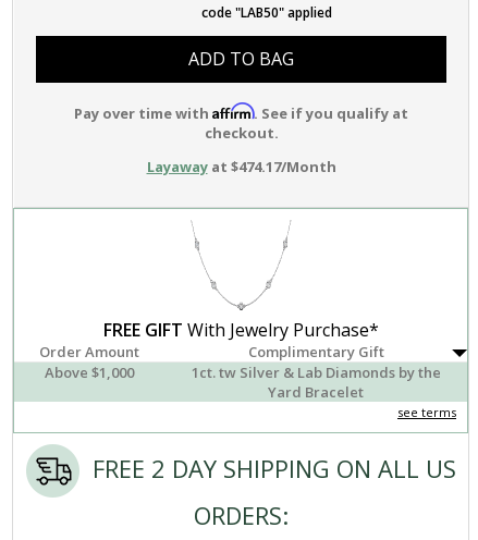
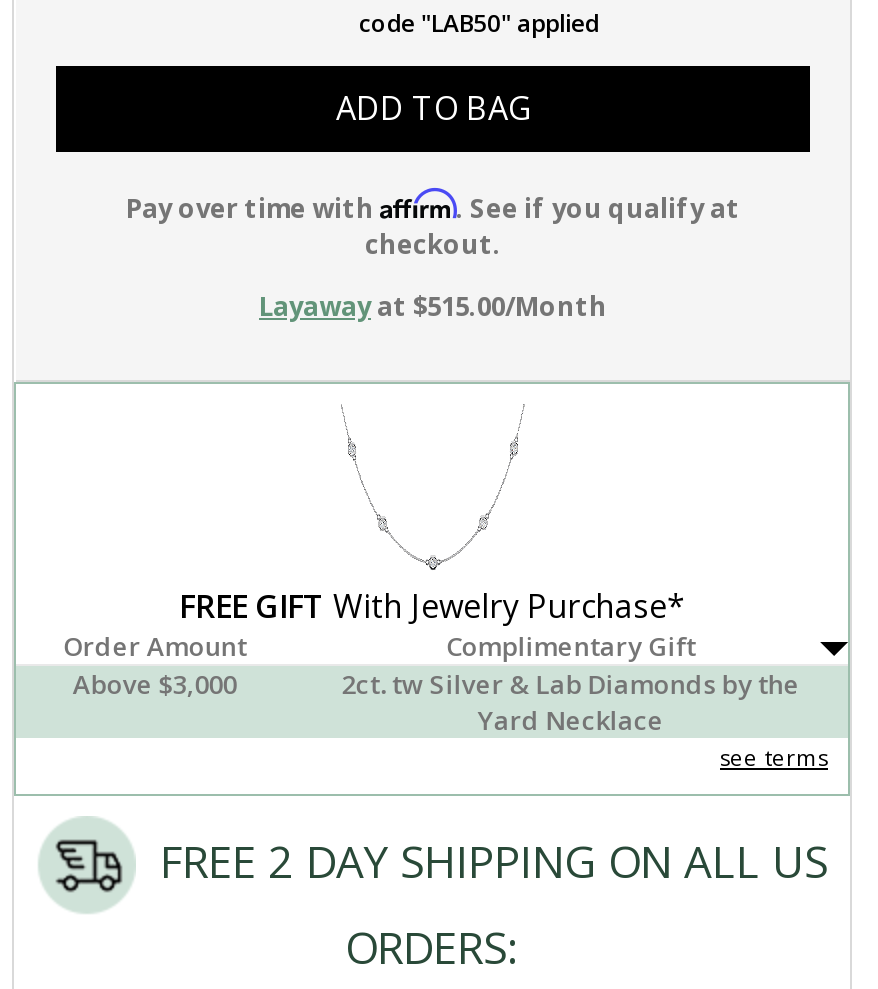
[146,157,336,176] Layawayat $474.17/Month -> [259,288,607,324] Layawayat $515.00/Month
[45,363,134,382] Above $1,000 -> [73,666,237,702] Above $3,000
[191,363,441,382] 1ct. tw Silver & Lab Diamonds by the -> [342,666,800,702] 2ct. tw Silver & Lab Diamonds by the
[268,382,364,402] Yard Bracelet -> [478,702,664,738] Yard Necklace

